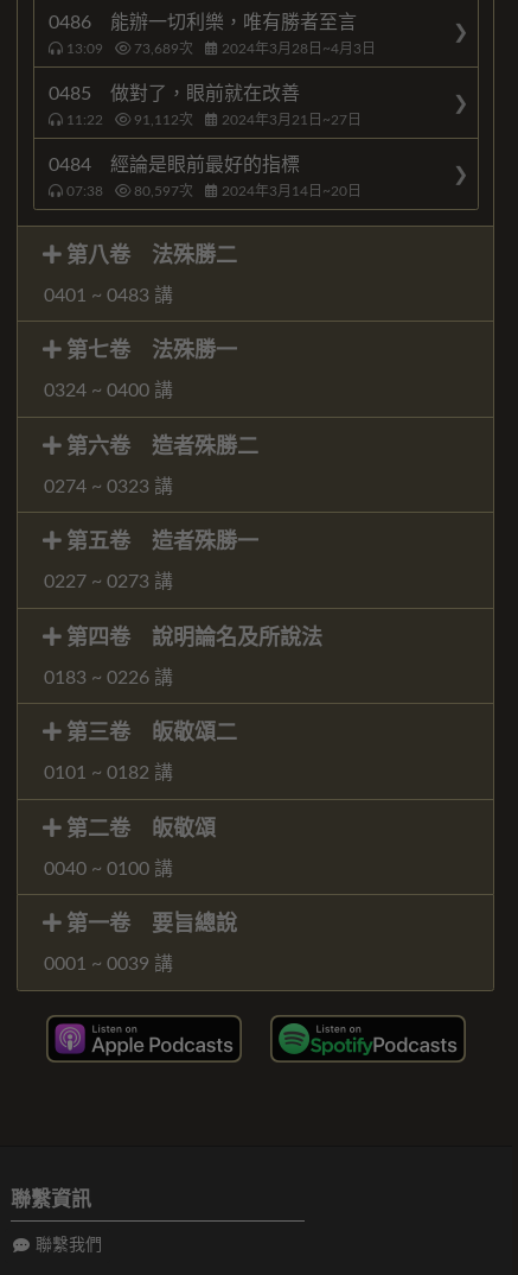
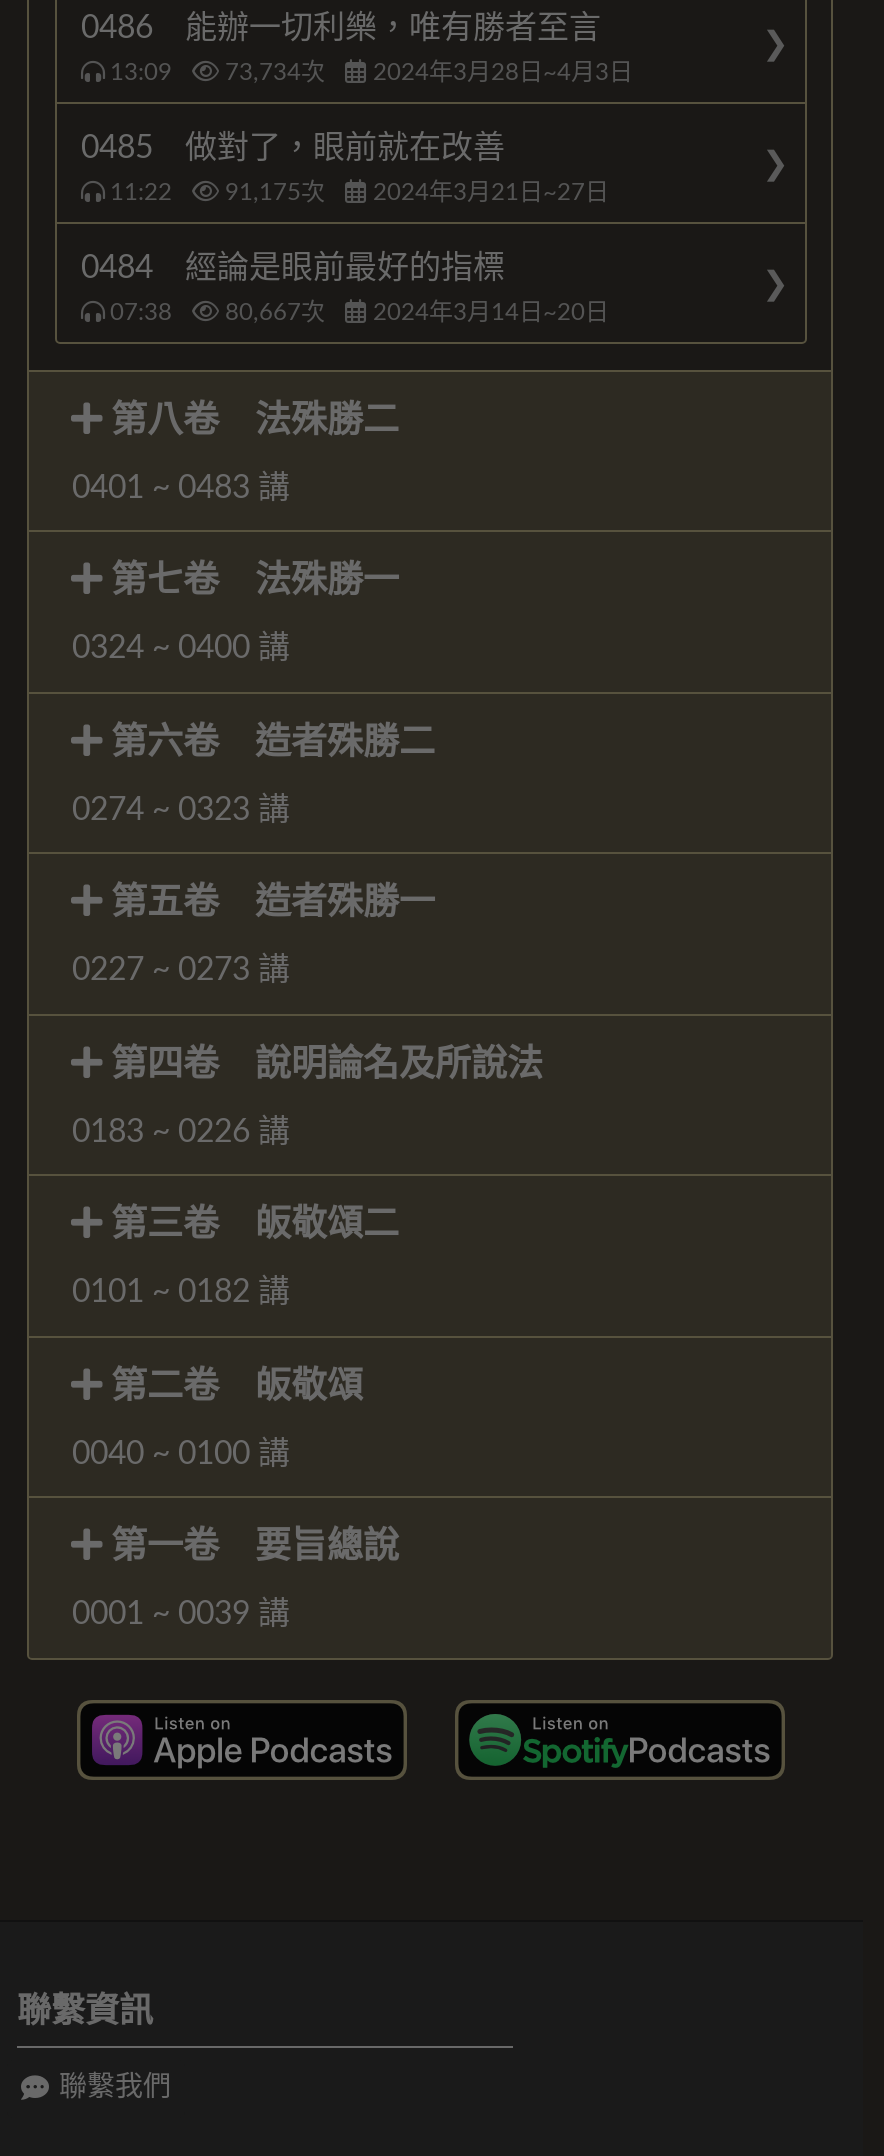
[134,41,376,55] 73,689次 2024年3月28日~4月3日 -> [225,59,633,83] 73,734次 2024年3月28日~4月3日
[134,112,362,126] 91,112次 2024年3月21日~27日 -> [225,179,609,203] 91,175次 2024年3月21日~27日
[134,183,362,198] 80,597次 2024年3月14日~20日 -> [225,299,609,323] 80,667次 2024年3月14日~20日

